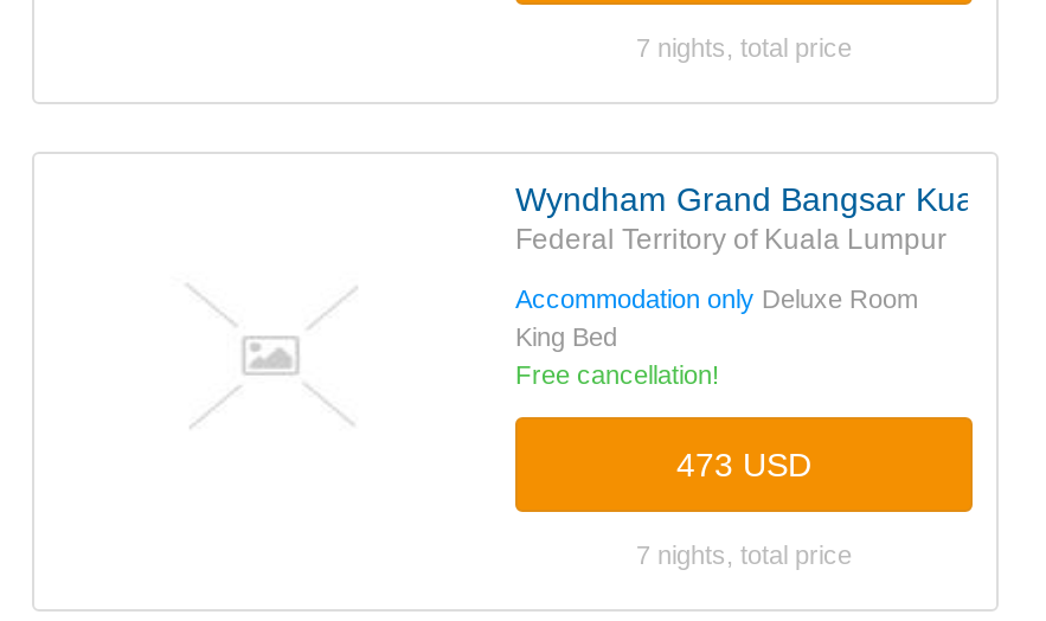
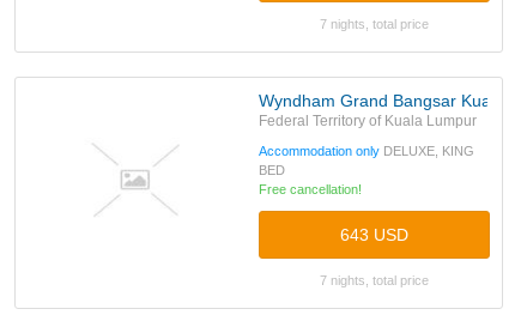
[515,284,918,351] Accommodation only Deluxe Room | King Bed -> [259,144,474,177] Accommodation only DELUXE, KING | BED
[676,446,811,484] 473 USD -> [340,225,408,244] 643 USD

